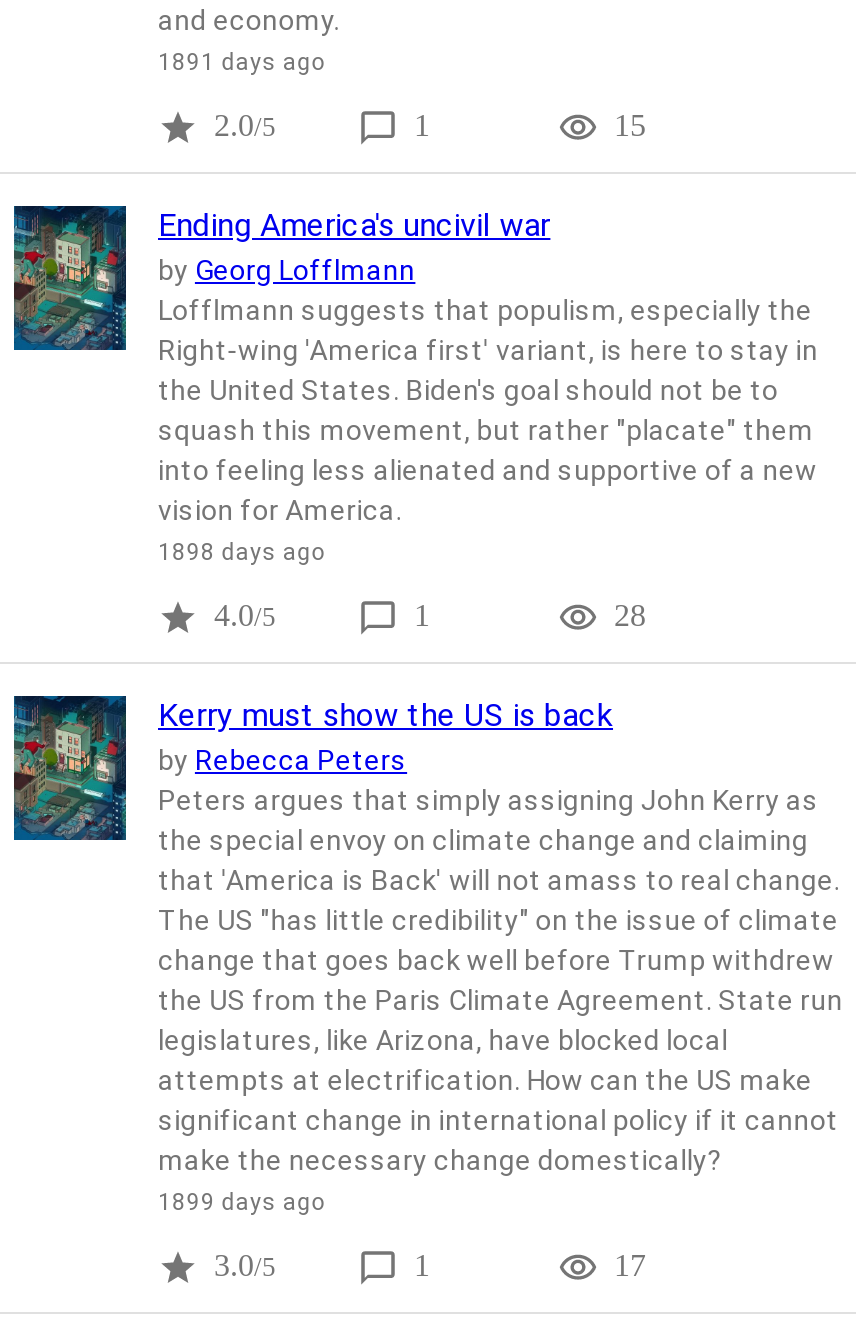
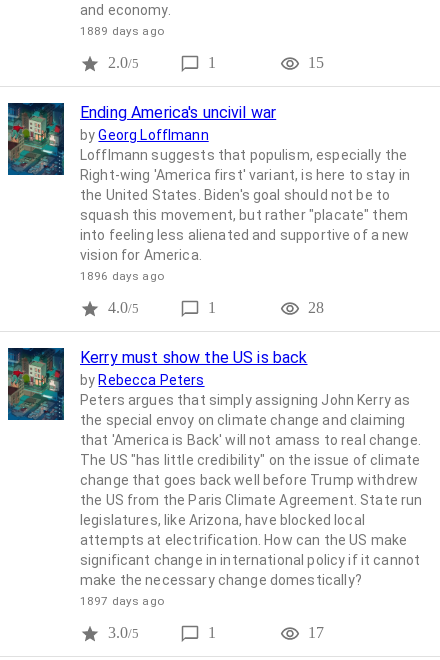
[158,48,326,76] 1891 days ago -> [80,24,164,38] 1889 days ago
[158,538,326,566] 1898 days ago -> [80,269,164,283] 1896 days ago
[158,1188,326,1216] 1899 days ago -> [80,594,164,608] 1897 days ago

